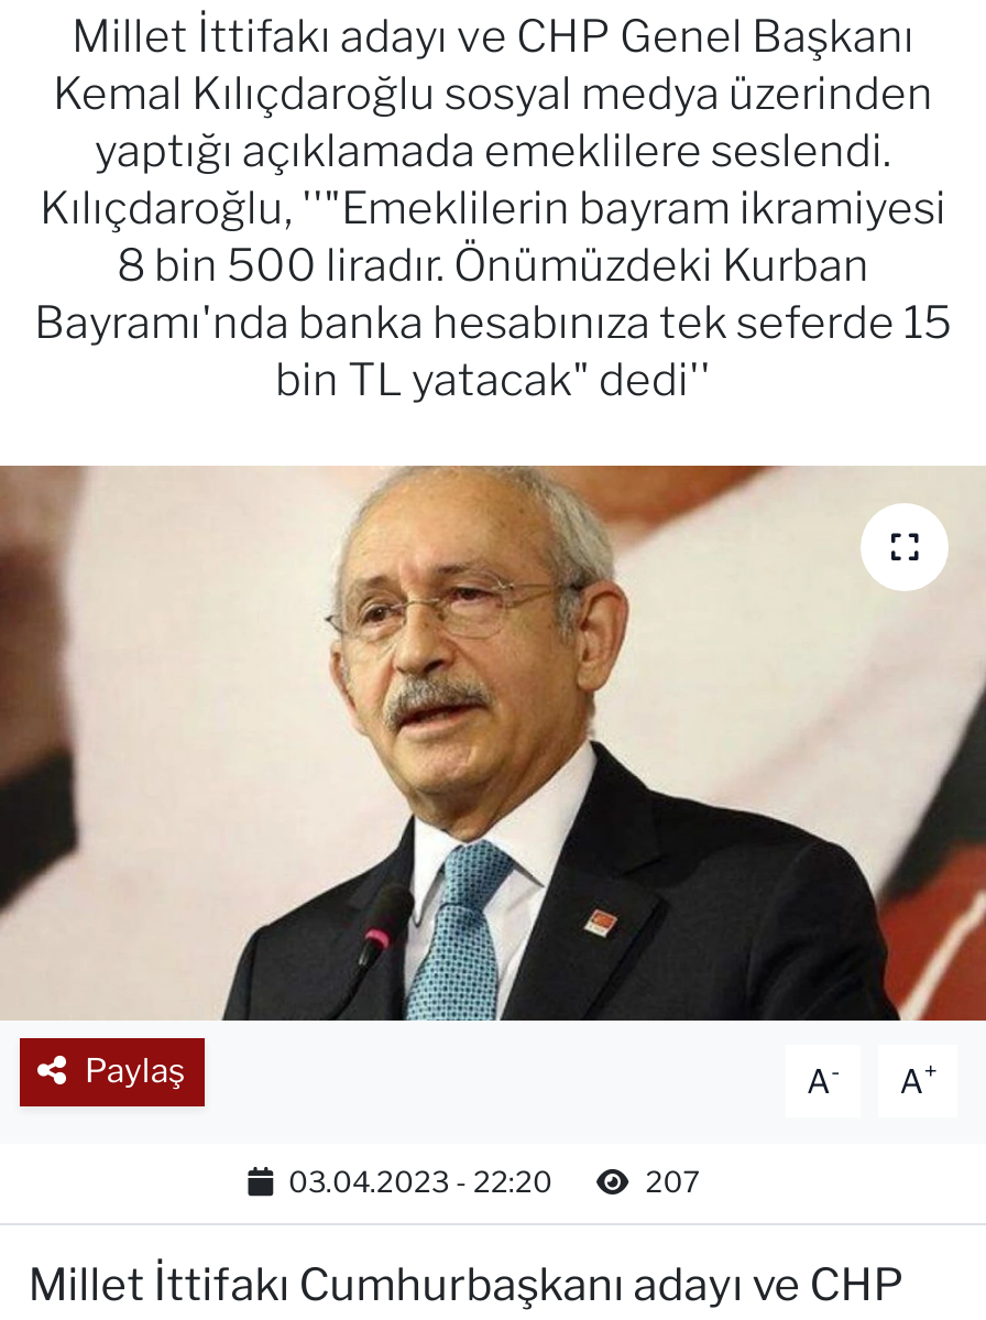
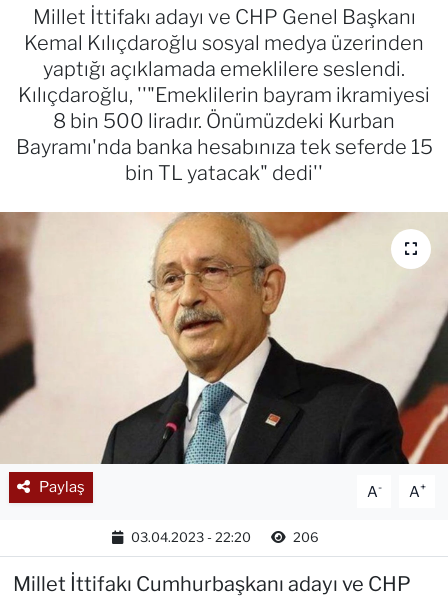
[639,1164,700,1199] 207 -> [290,529,319,545] 206

